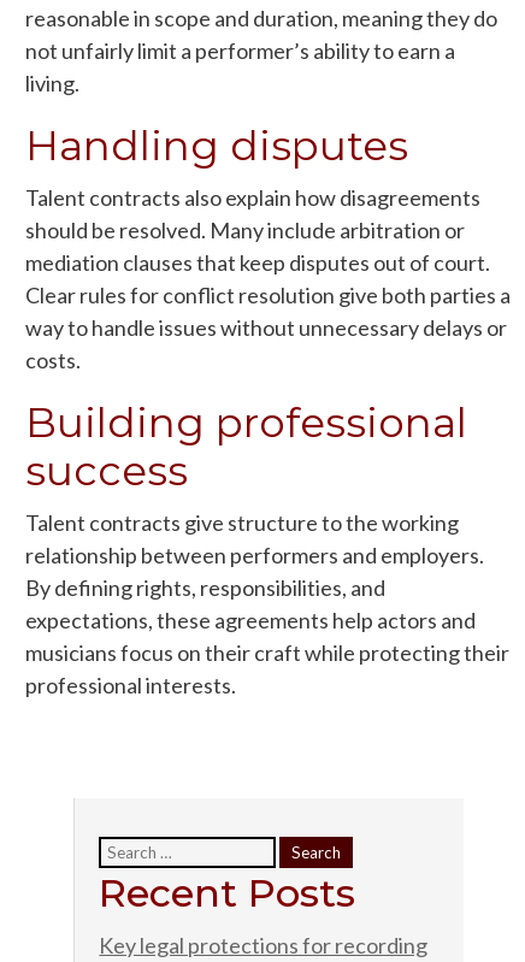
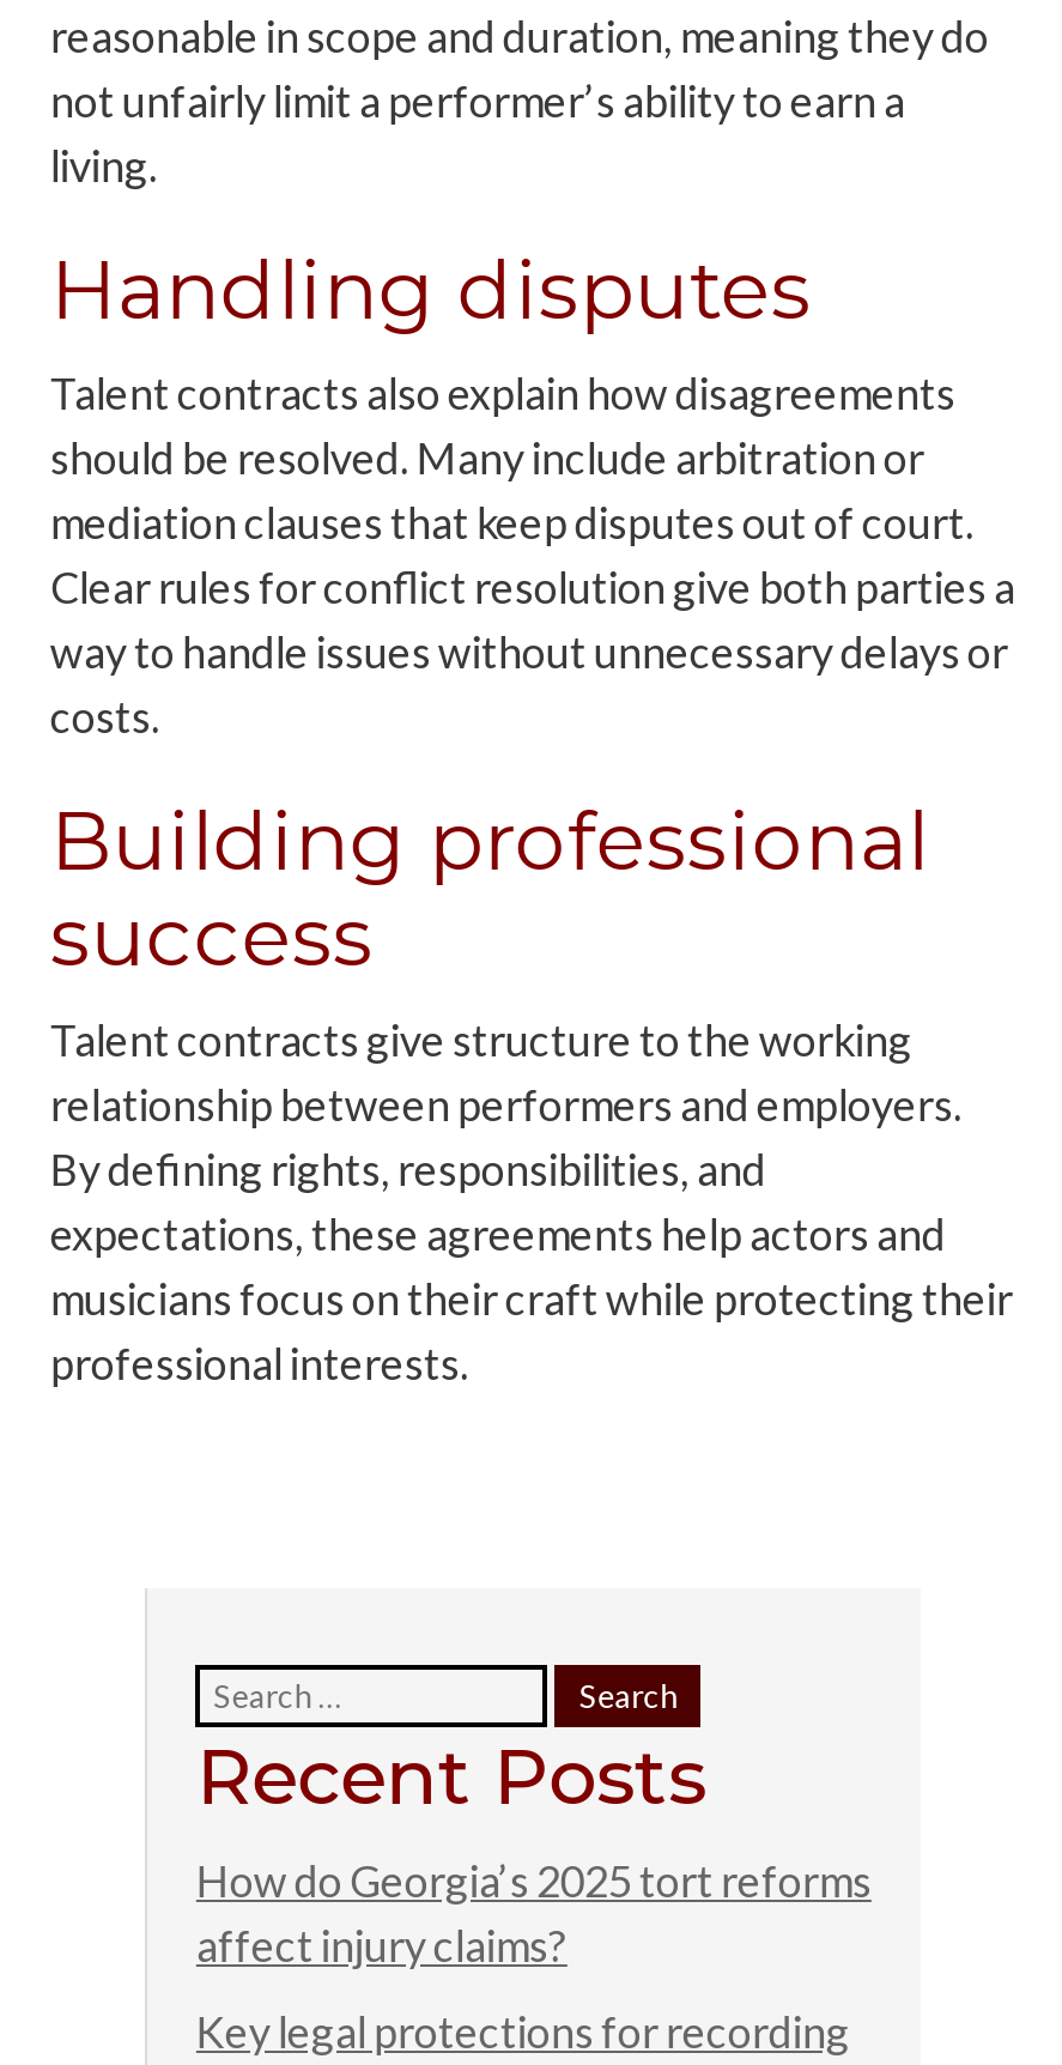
none -> [196,1854,871,1971] How do Georgia’s 2025 tort reforms | affect injury claims?

